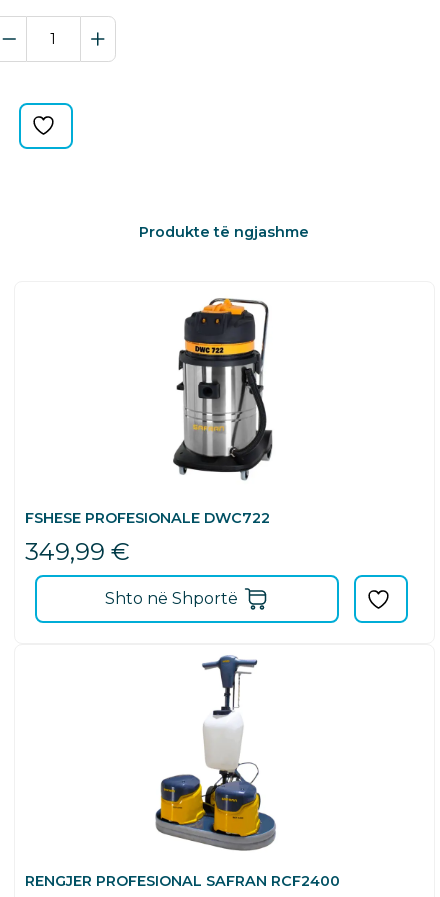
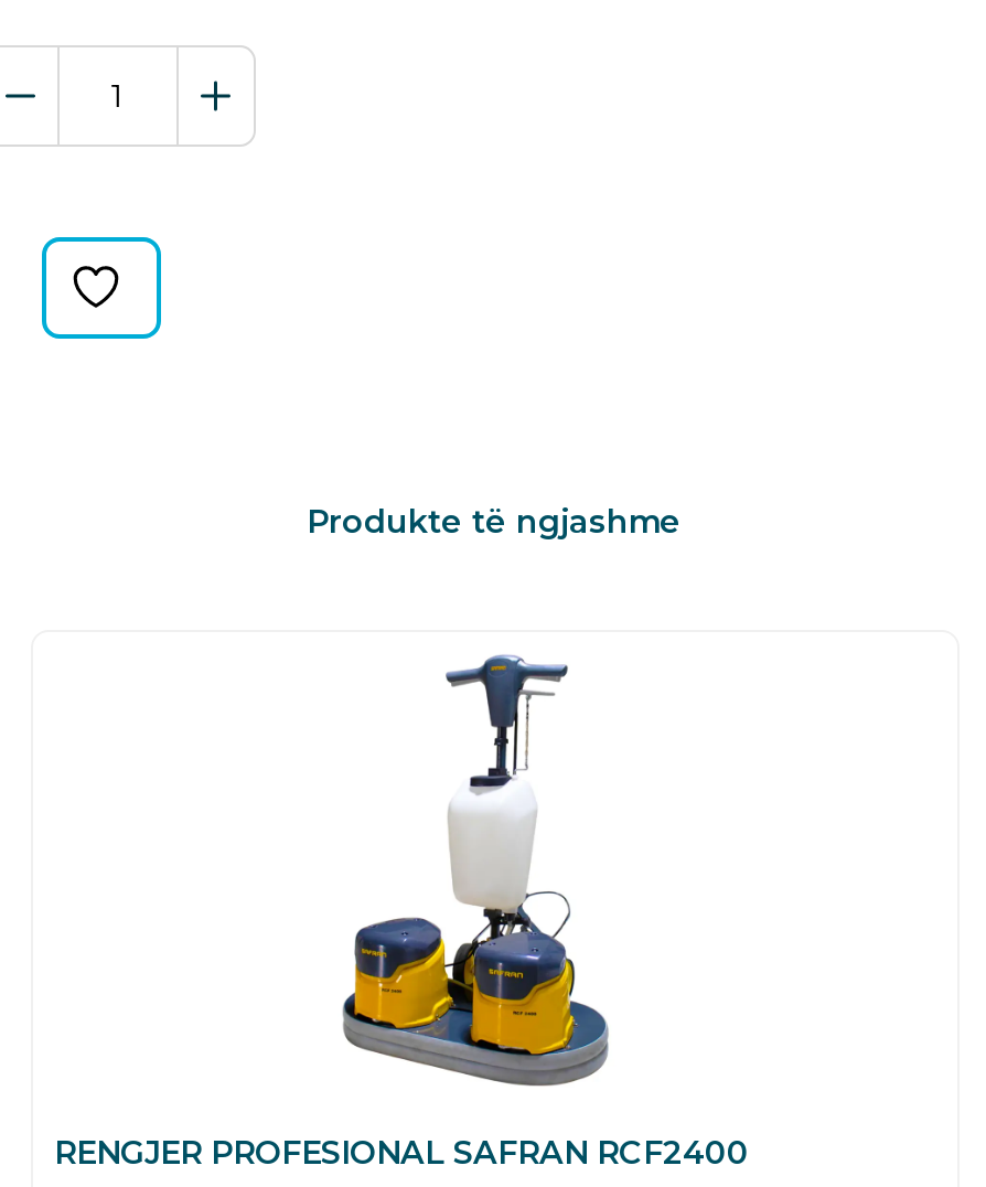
[24,297,273,608] [image] | FSHESE PROFESIONALE DWC722 | 349,99 € | Shto në Shportë -> none
[353,574,409,624] [image] -> none

